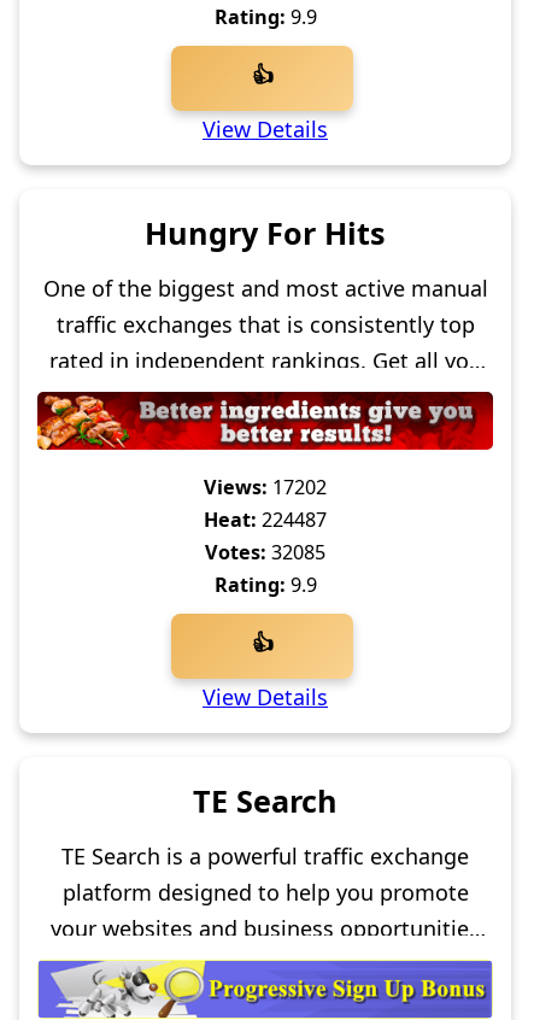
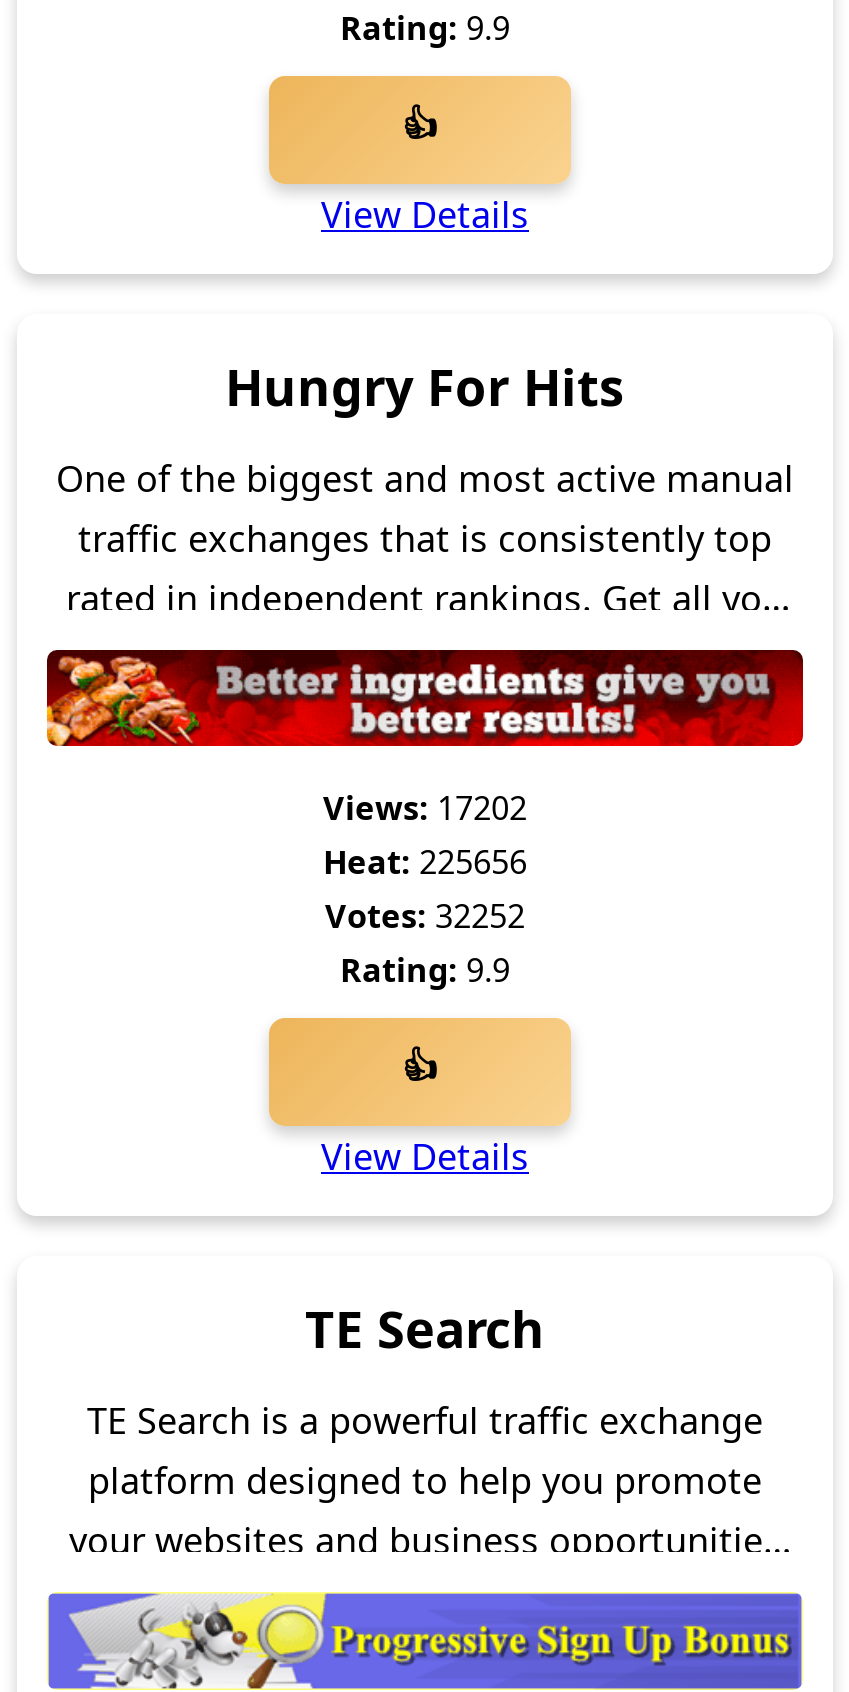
[204,507,327,533] Heat: 224487 -> [323,840,527,884] Heat: 225656
[205,539,325,566] Votes: 32085 -> [325,894,525,938] Votes: 32252

